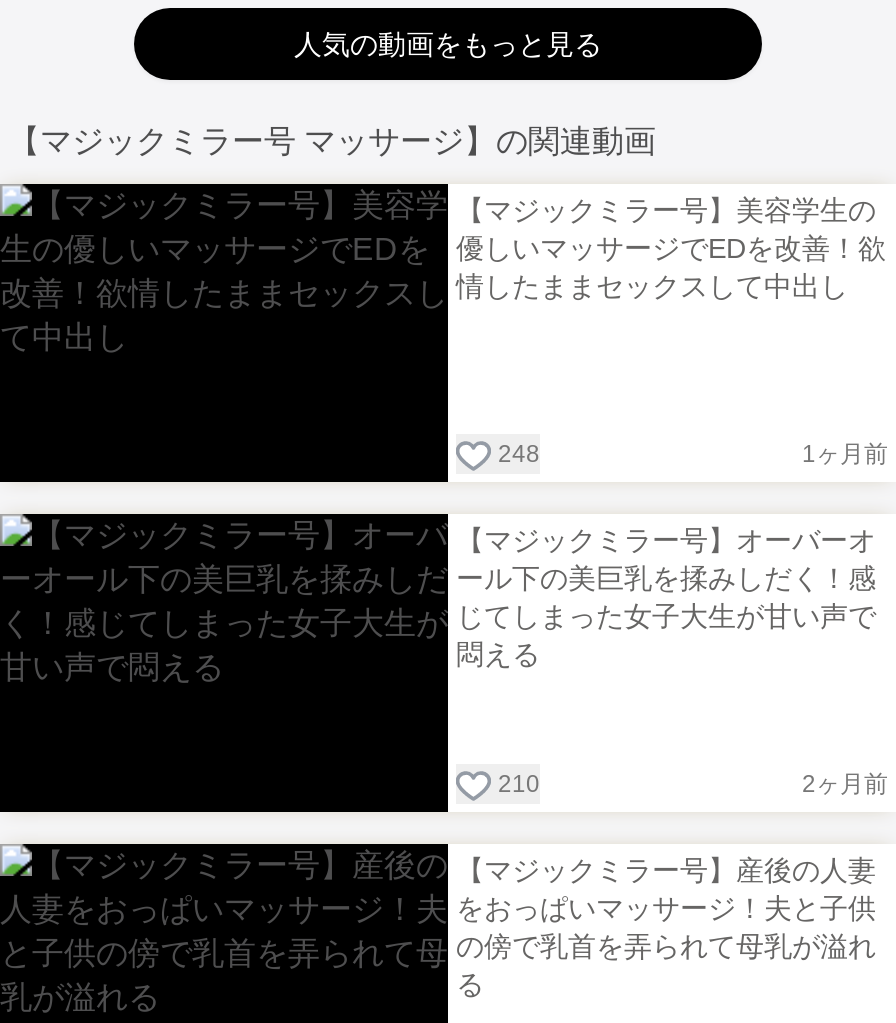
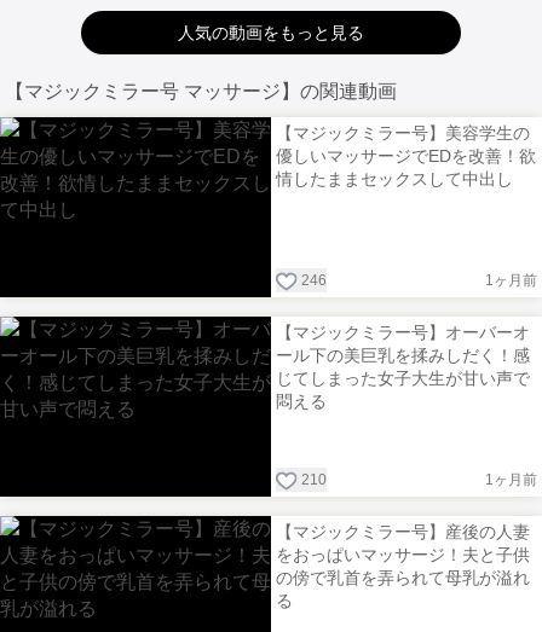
[498,440,540,468] 248 -> [301,272,327,289] 246
[802,771,888,799] 2ヶ月前 -> [485,472,537,489] 1ヶ月前

